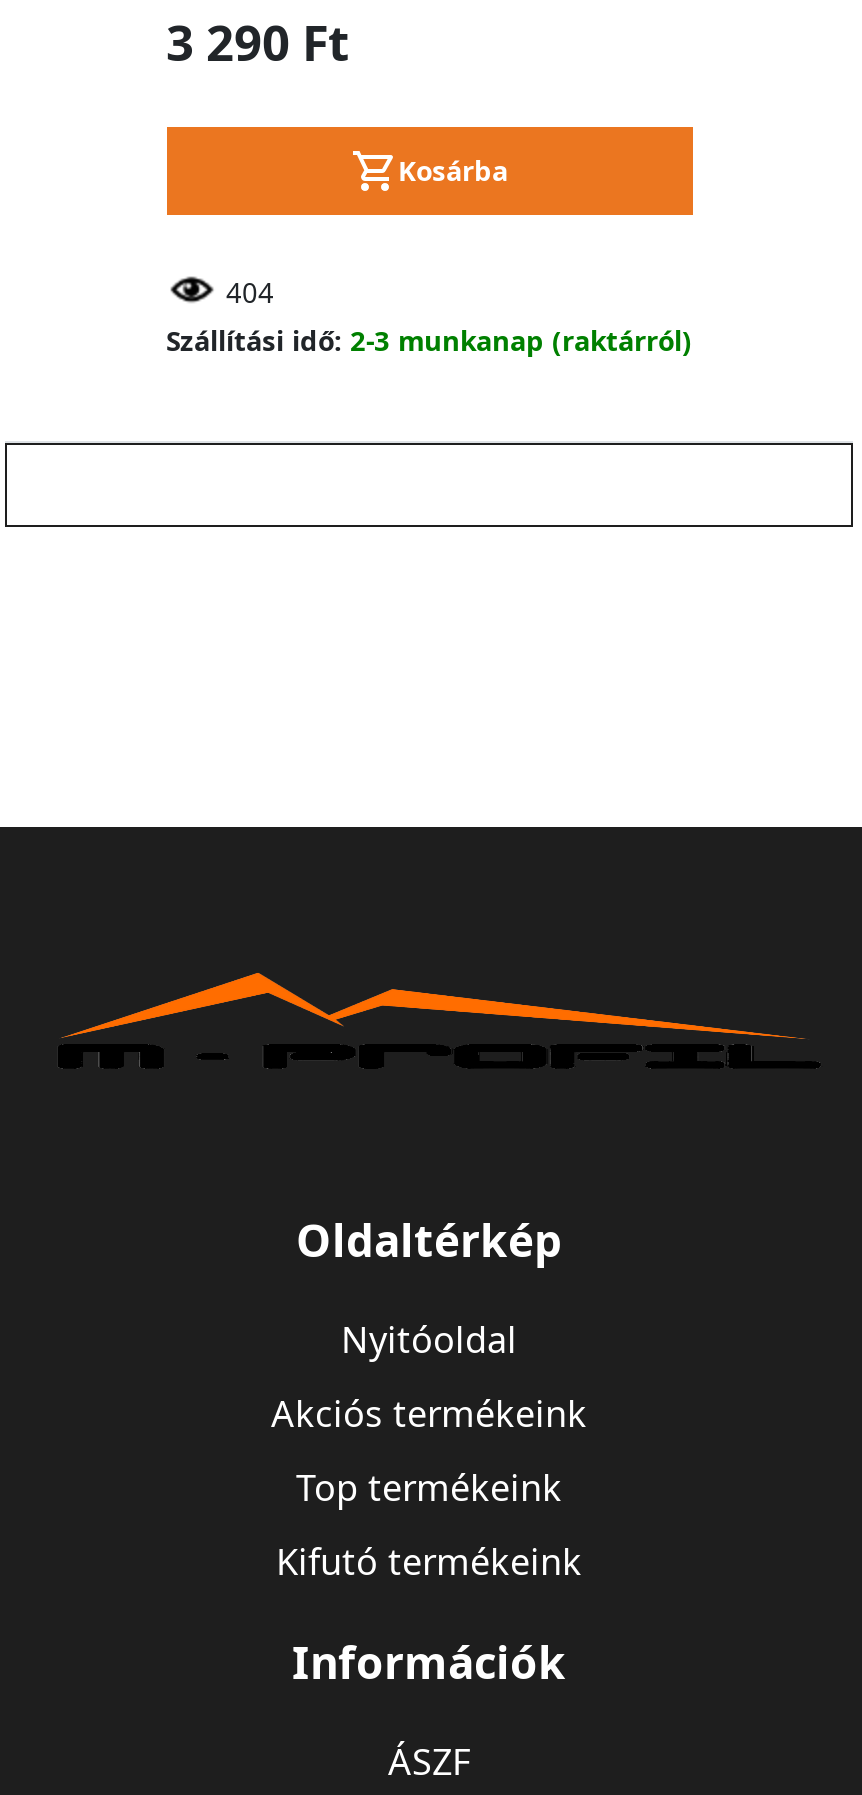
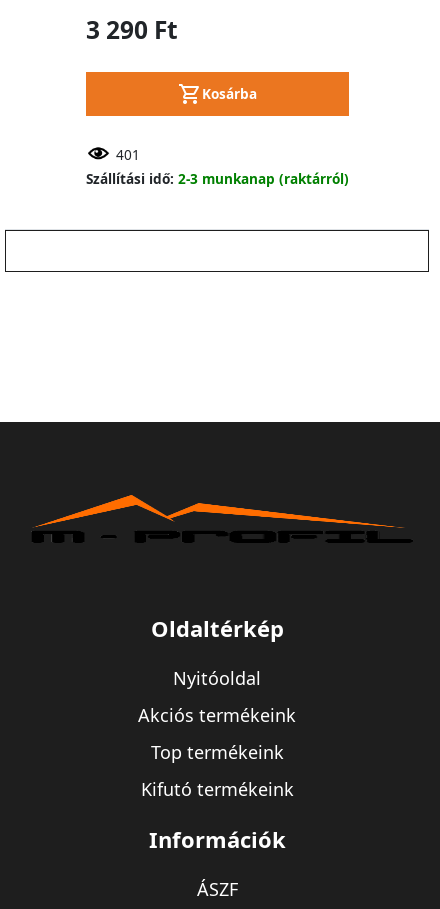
[226,273,274,311] 404 -> [115,145,139,164] 401

